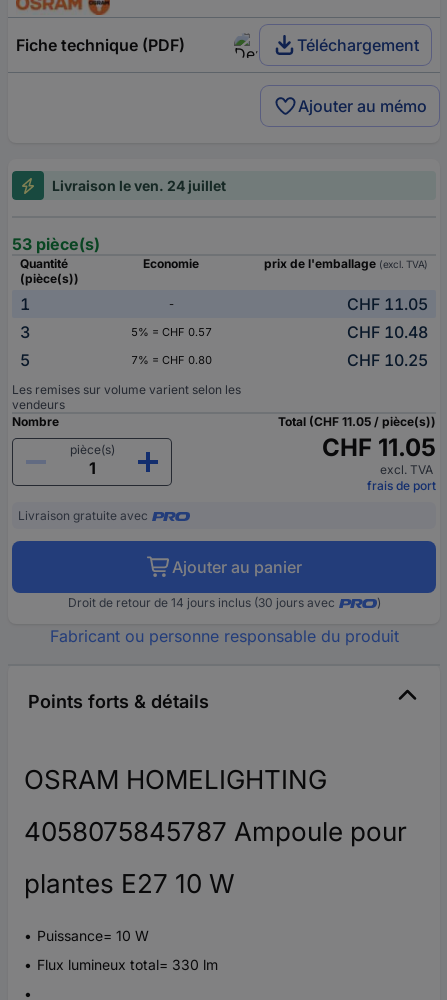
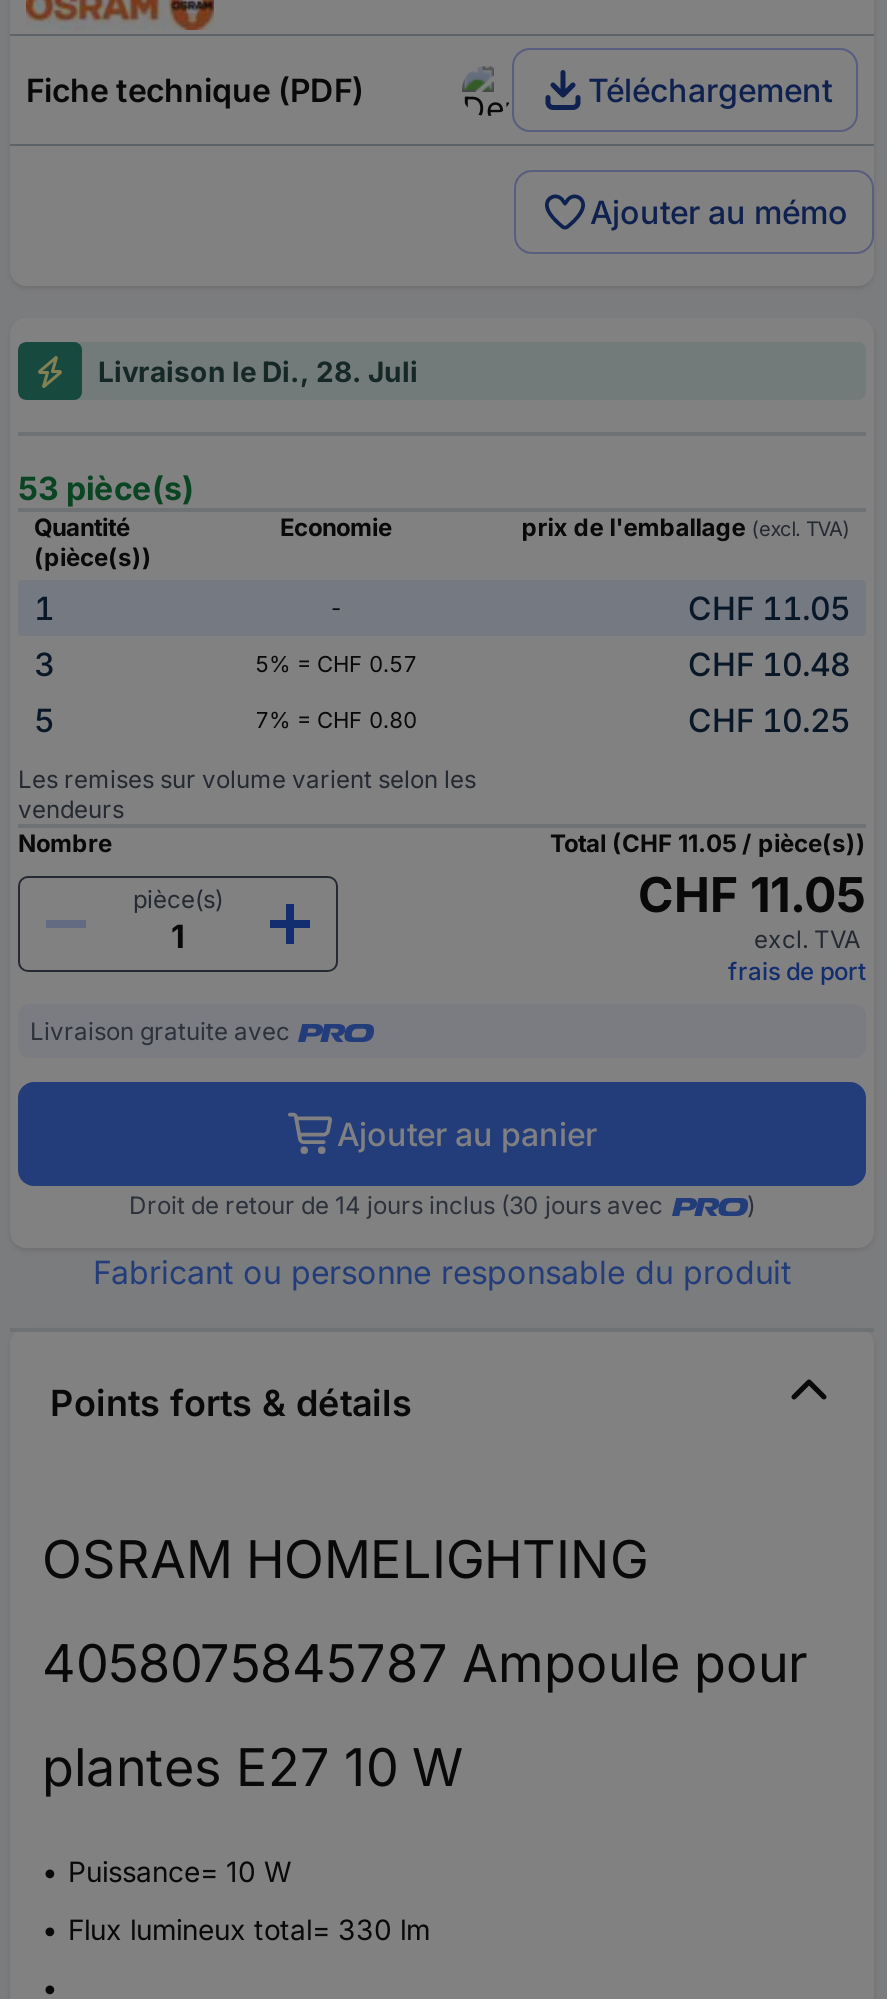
[52,177,226,194] Livraison le ven. 24 juillet -> [98,355,418,389] Livraison le Di., 28. Juli

